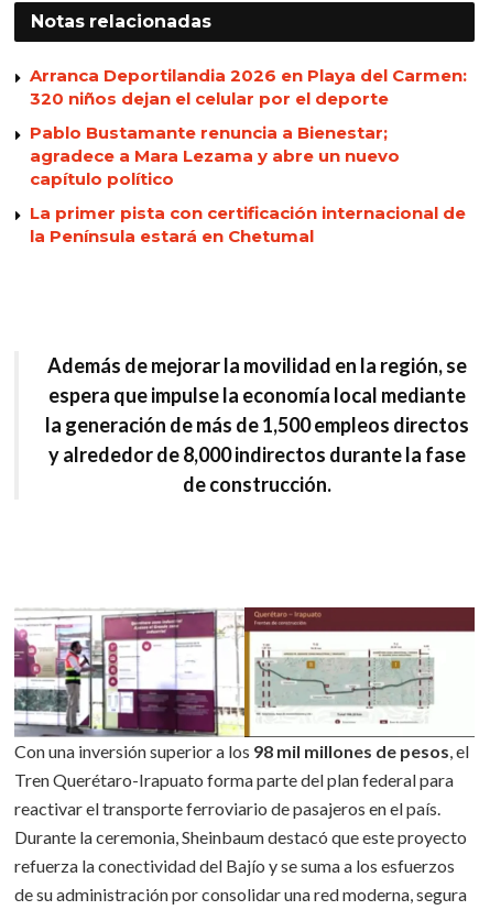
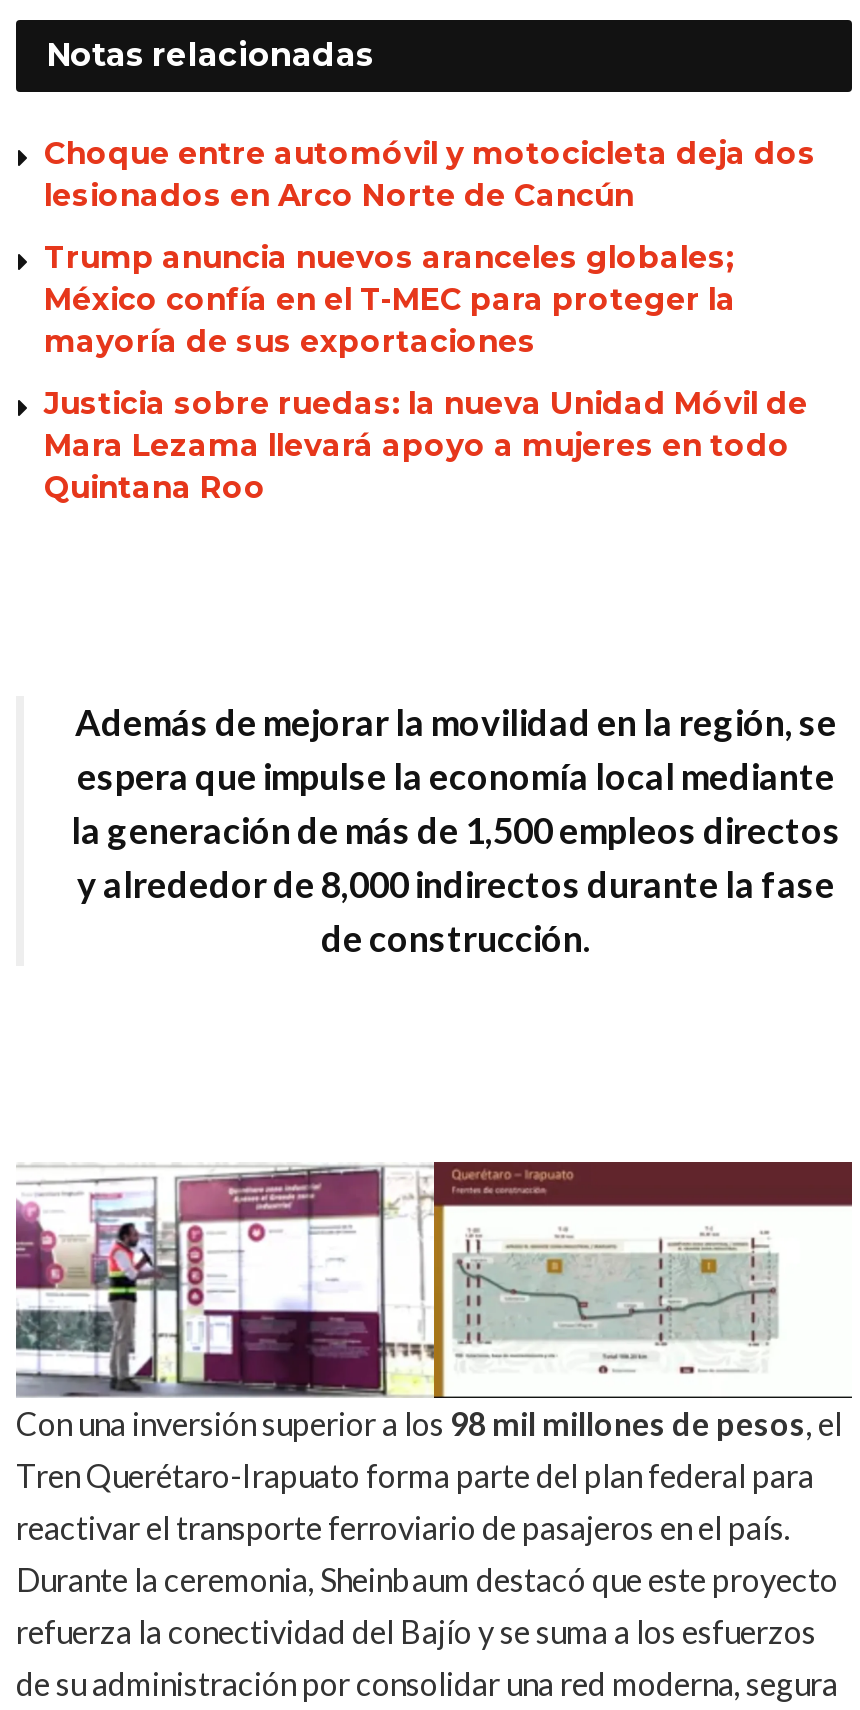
[30,65,467,109] Arranca Deportilandia 2026 en Playa del Carmen: | 320 niños dejan el celular por el deporte -> [44,134,816,214] Choque entre automóvil y motocicleta deja dos | lesionados en Arco Norte de Cancún
[30,123,400,190] Pablo Bustamante renuncia a Bienestar; | agradece a Mara Lezama y abre un nuevo | capítulo político -> [44,238,736,360] Trump anuncia nuevos aranceles globales; | México confía en el T-MEC para proteger la | mayoría de sus exportaciones
[30,203,466,247] La primer pista con certificación internacional de | la Península estará en Chetumal -> [44,384,808,506] Justicia sobre ruedas: la nueva Unidad Móvil de | Mara Lezama llevará apoyo a mujeres en todo | Quintana Roo

